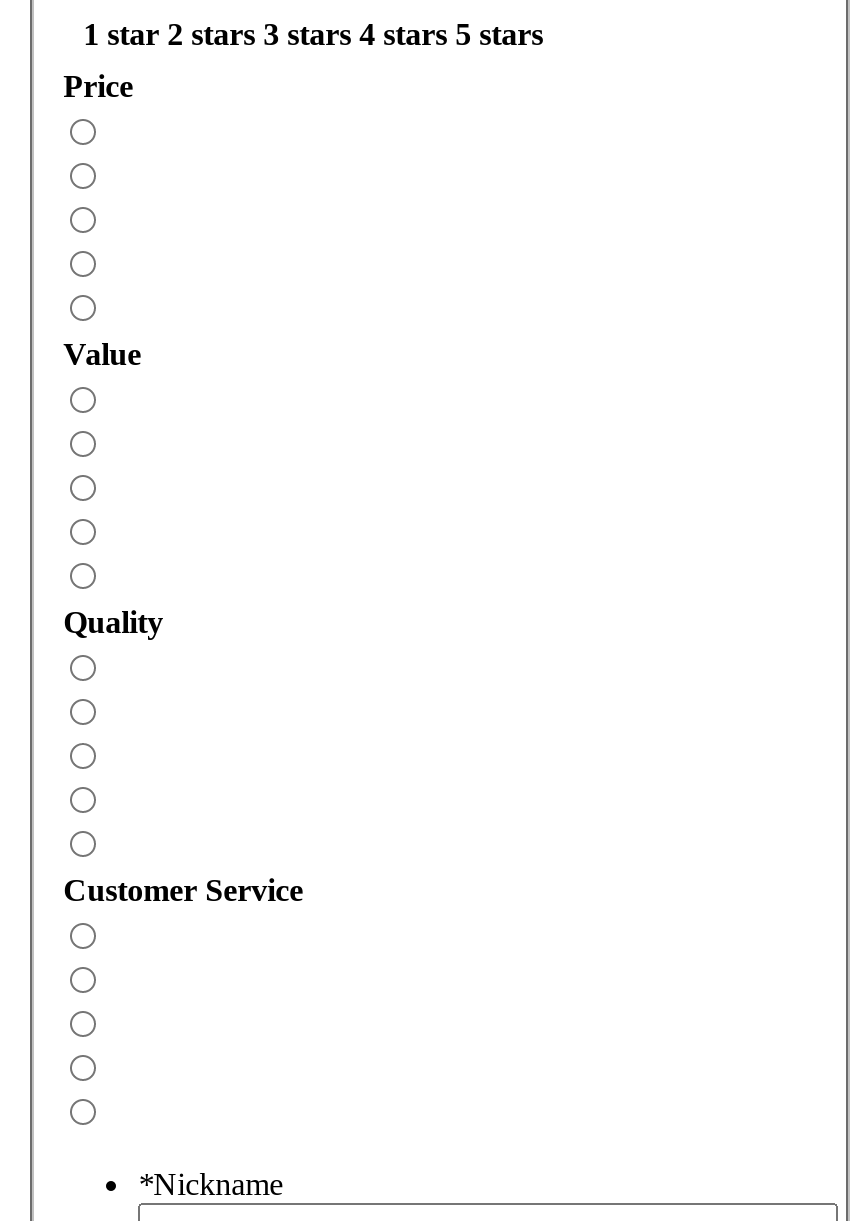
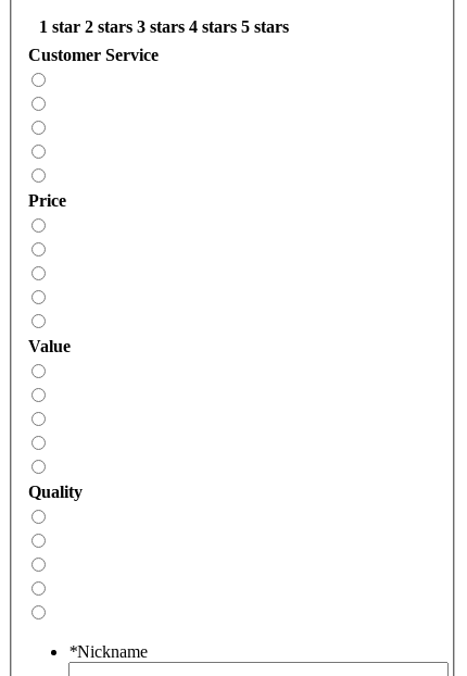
moved [63,70,163,640] -> [28,192,82,501]: Price | Value | Quality
moved [63,874,303,908] -> [28,46,158,64]: Customer Service

